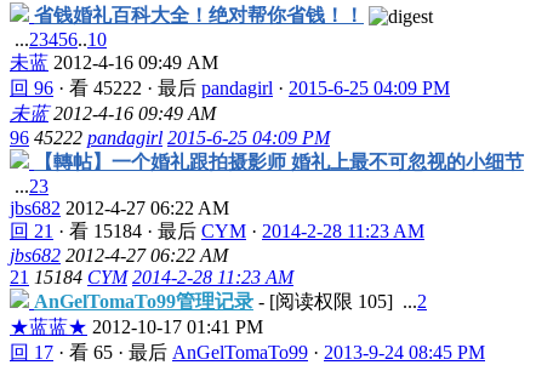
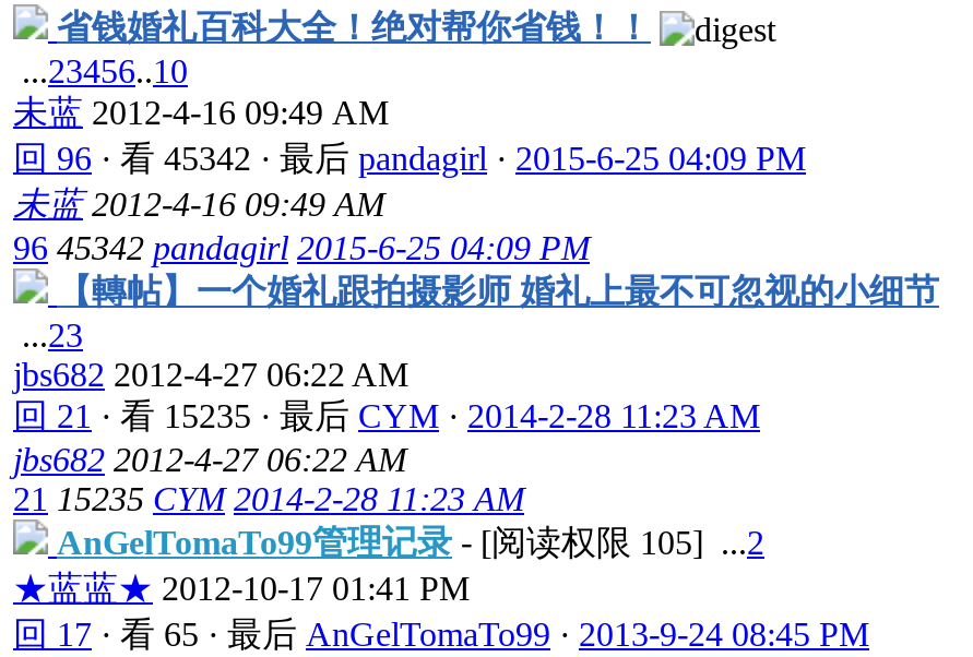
[10,77,450,98] 回 96 · 看 45222 · 最后pandagirl · 2015-6-25 04:09 PM -> [13,139,806,177] 回 96 · 看 45342 · 最后pandagirl · 2015-6-25 04:09 PM
[10,127,330,148] 96 45222 pandagirl 2015-6-25 04:09 PM -> [13,229,590,266] 96 45342 pandagirl 2015-6-25 04:09 PM
[10,221,424,241] 回 21 · 看 15184 · 最后CYM · 2014-2-28 11:23 AM -> [13,397,760,434] 回 21 · 看 15235 · 最后CYM · 2014-2-28 11:23 AM
[10,267,293,287] 21 15184 CYM 2014-2-28 11:23 AM -> [13,480,524,517] 21 15235 CYM 2014-2-28 11:23 AM

